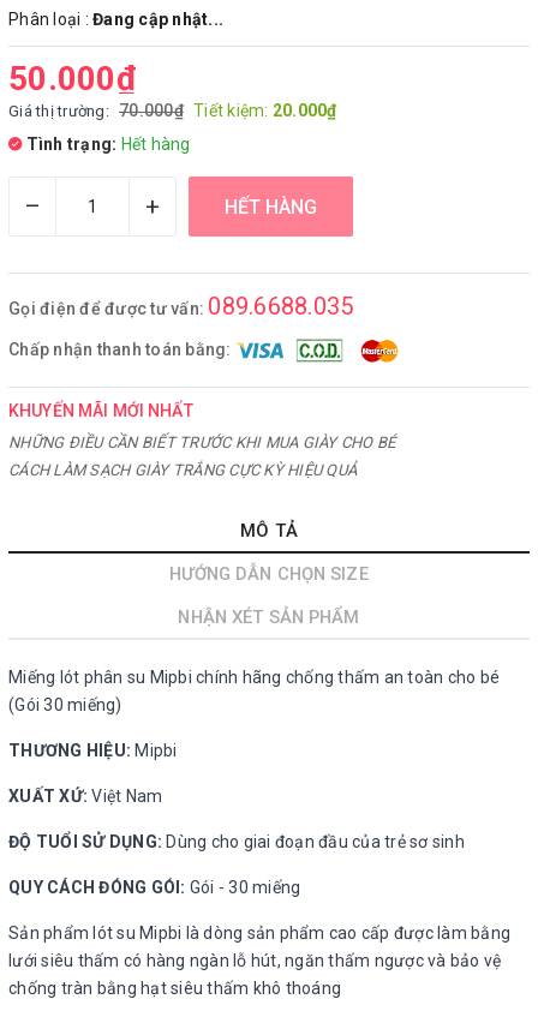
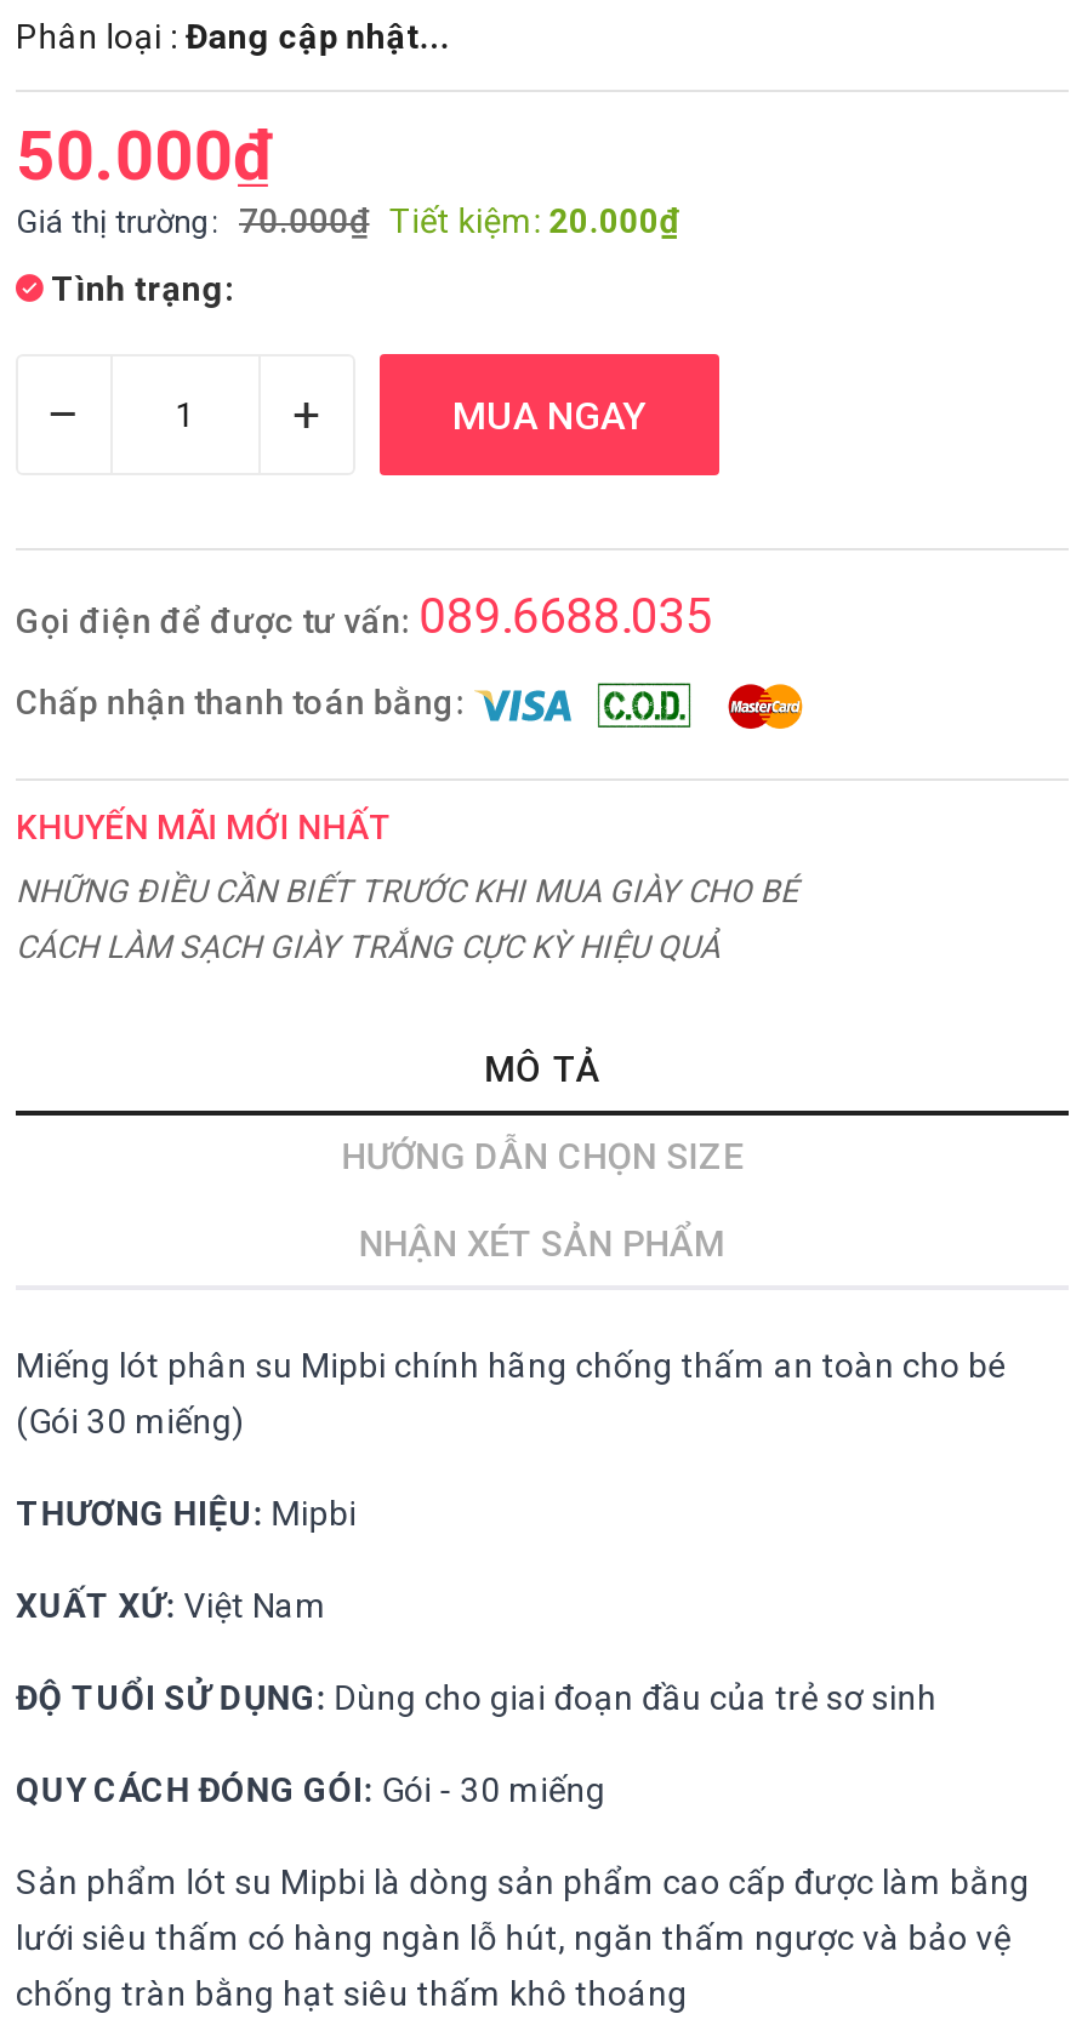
[22,134,190,154] Tình trạng: Hết hàng -> [43,269,235,308] Tình trạng:
[225,195,317,218] HẾT HÀNG -> [452,392,647,438] MUA NGAY

